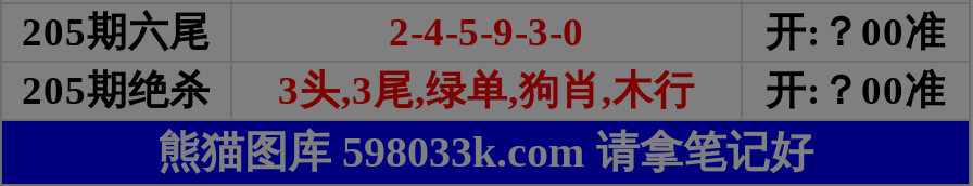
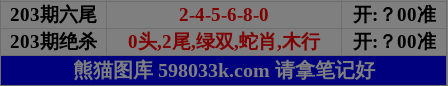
[22,9,211,55] 205期六尾 -> [10,4,97,25] 203期六尾
[389,9,584,55] 2-4-5-9-3-0 -> [179,4,269,25] 2-4-5-6-8-0
[22,68,211,113] 205期绝杀 -> [10,31,97,52] 203期绝杀
[278,68,695,113] 3头,3尾,绿单,狗肖,木行 -> [128,31,320,52] 0头,2尾,绿双,蛇肖,木行

